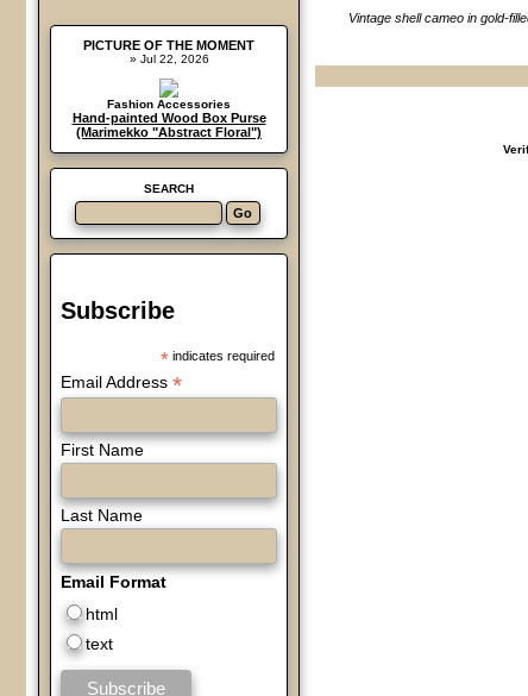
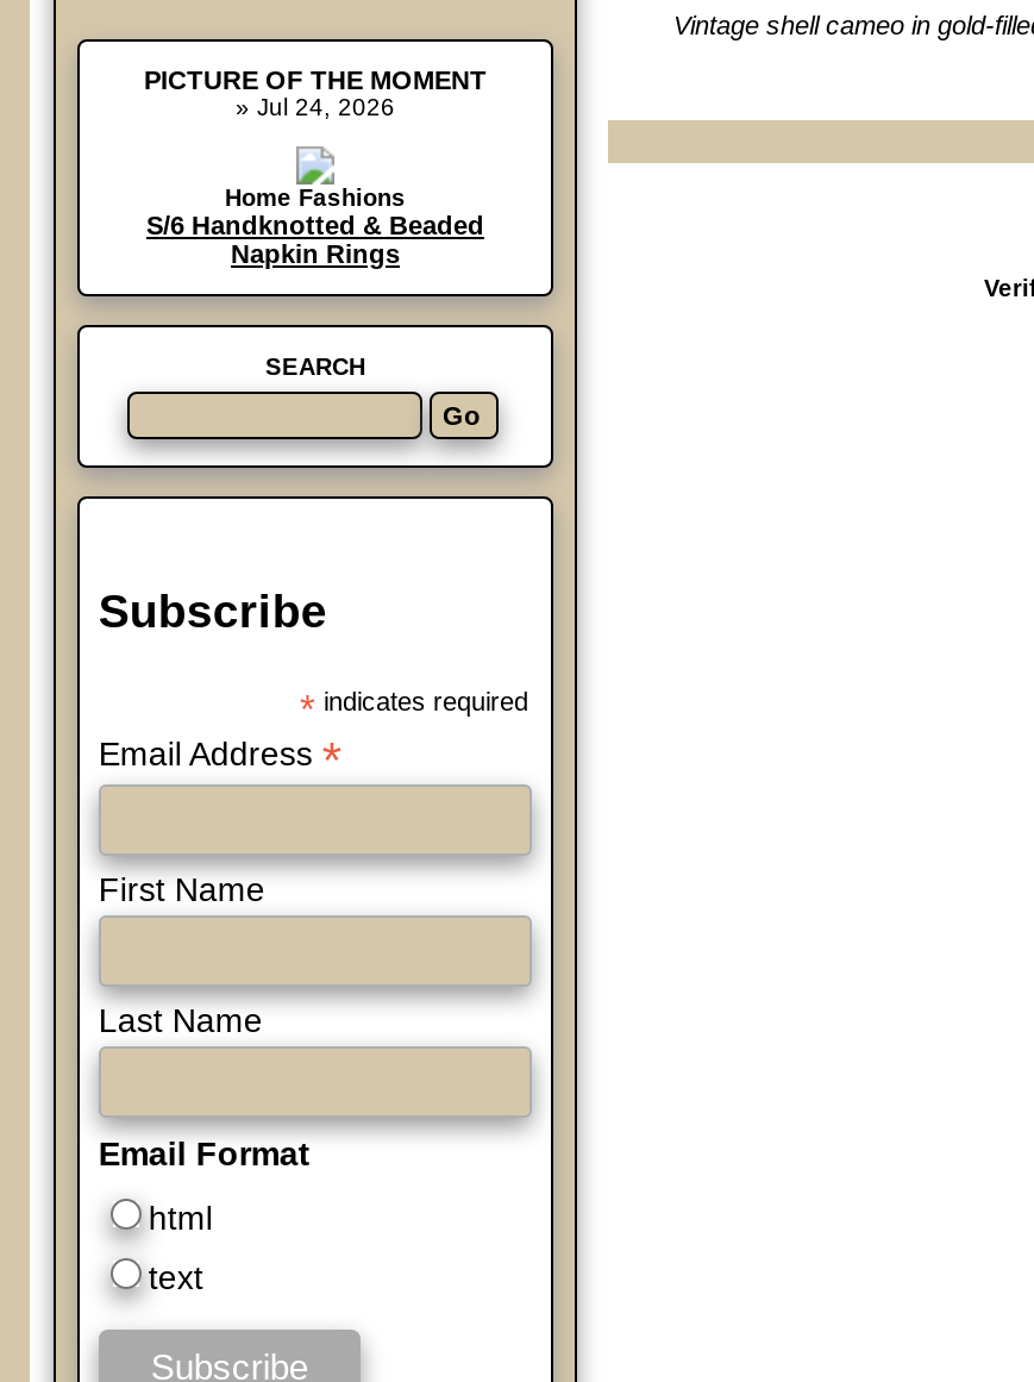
[122,52,216,65] » Jul 22, 2026 -> [221,94,409,120] » Jul 24, 2026
[72,98,266,139] Fashion Accessories | Hand-painted Wood Box Purse | (Marimekko "Abstract Floral") -> [146,185,484,268] Home Fashions | S/6 Handknotted & Beaded | Napkin Rings

